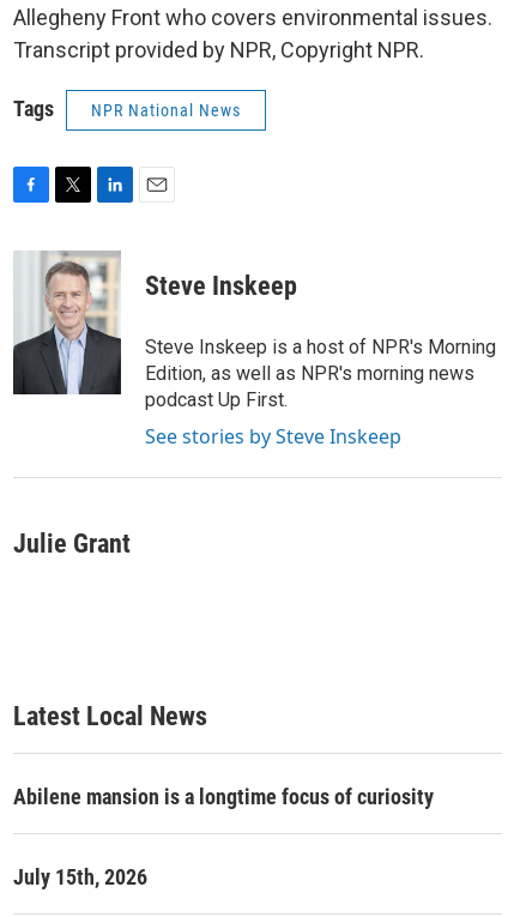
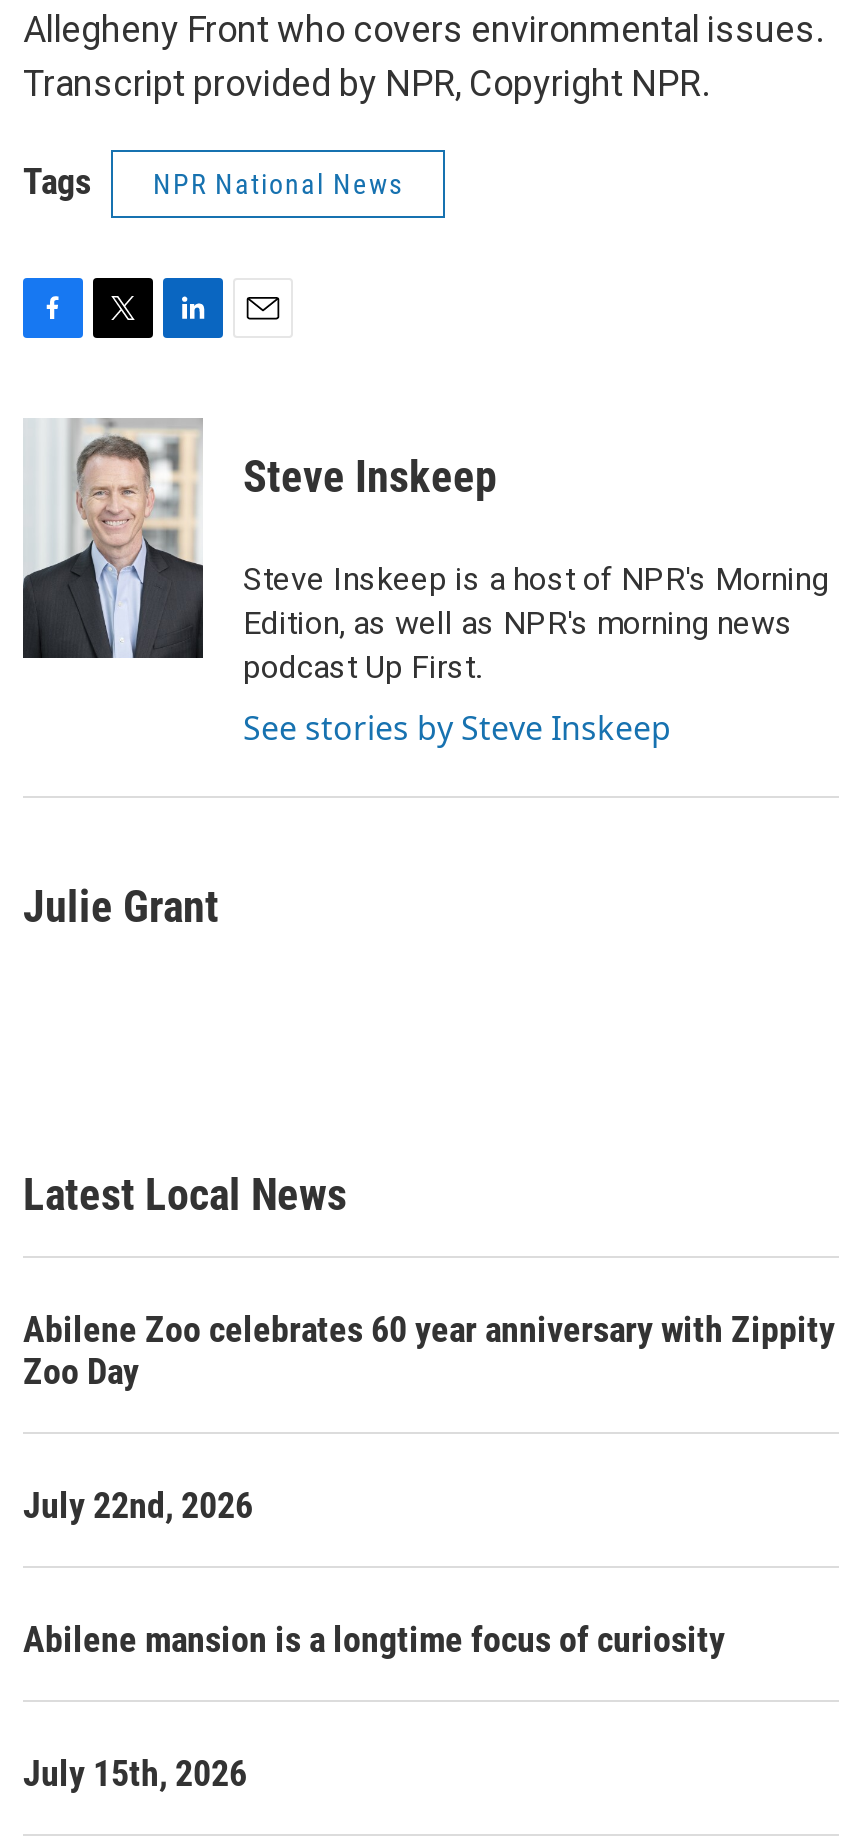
none -> [23,1308,835,1526] Abilene Zoo celebrates 60 year anniversary with Zippity | Zoo Day | July 22nd, 2026

